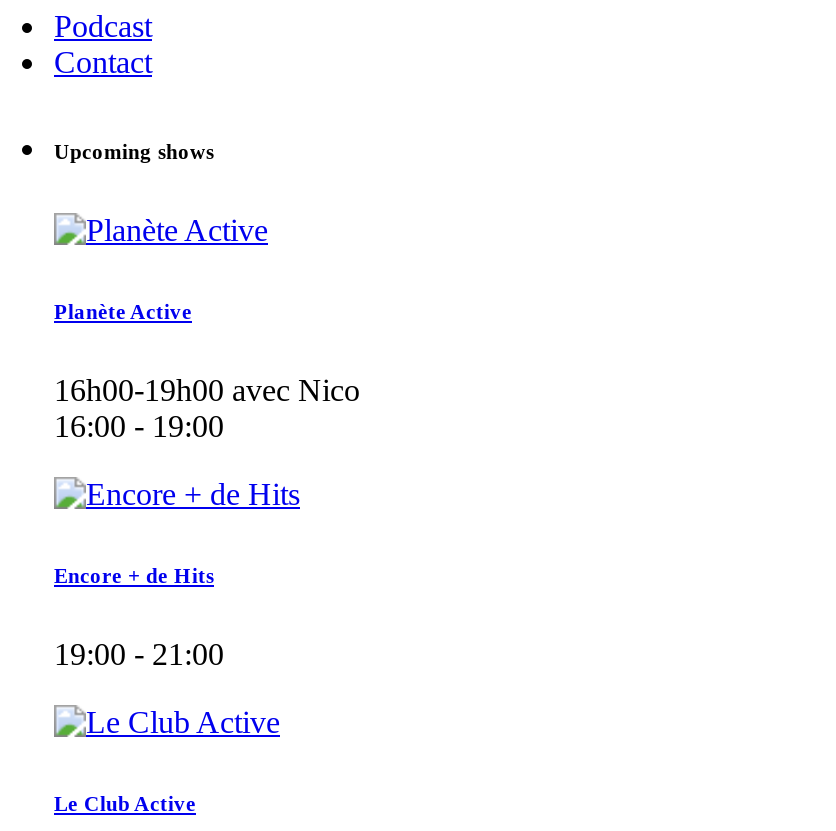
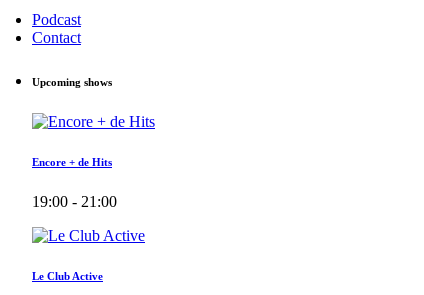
[54,300,360,444] Planète Active | 16h00-19h00 avec Nico | 16:00 - 19:00 -> none

